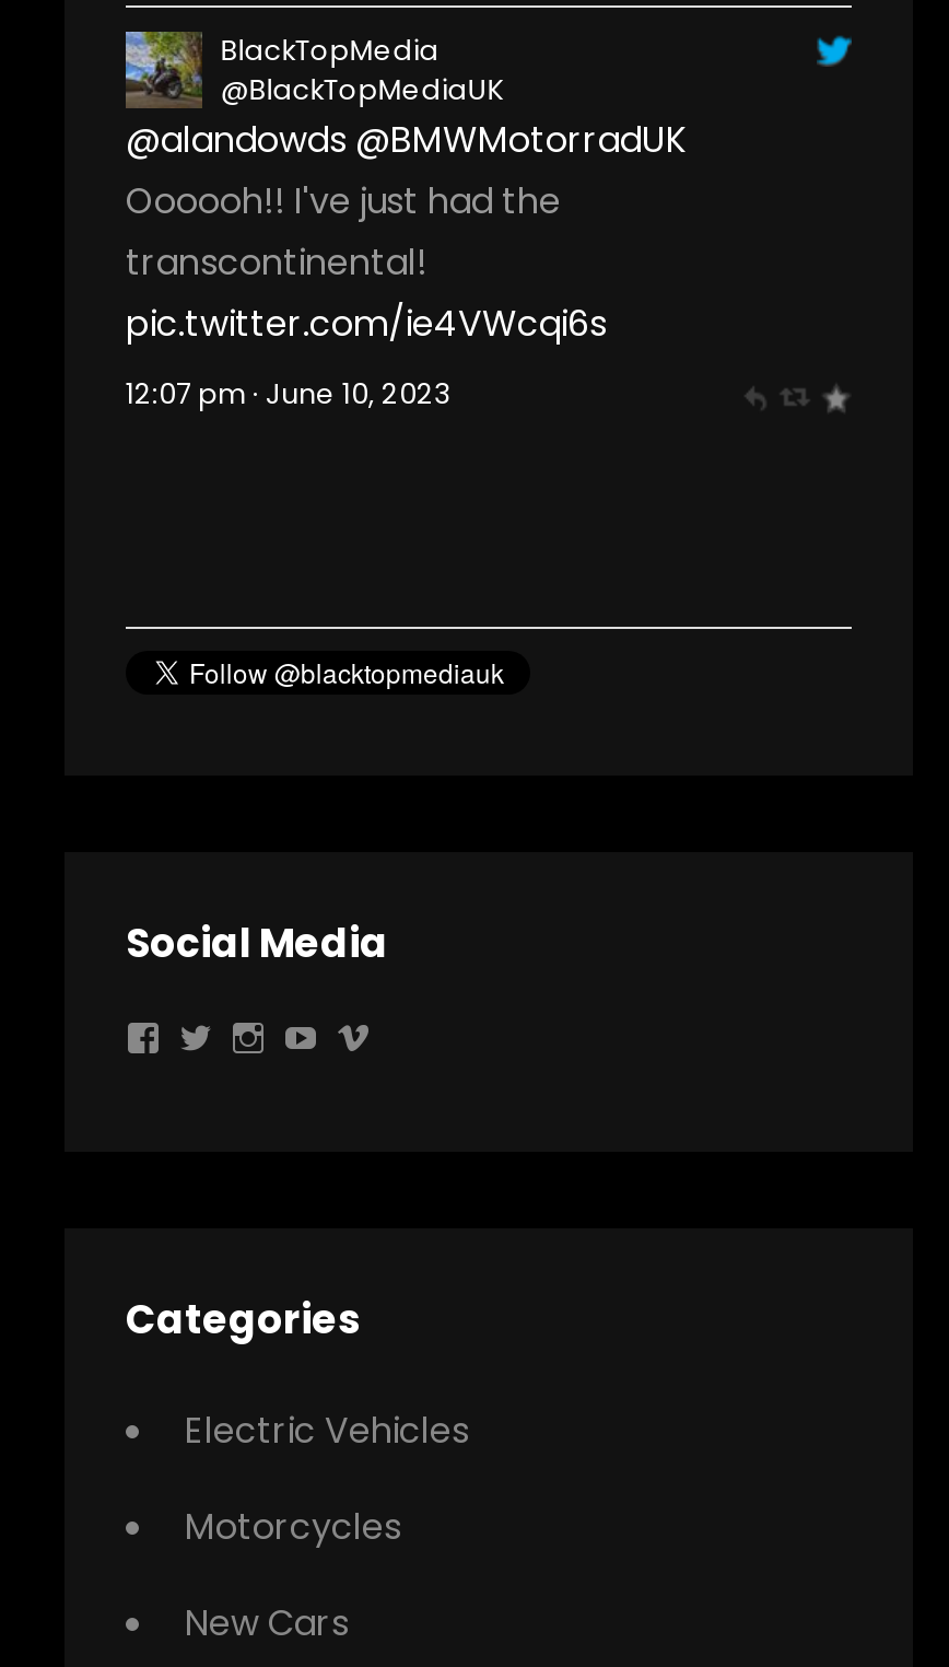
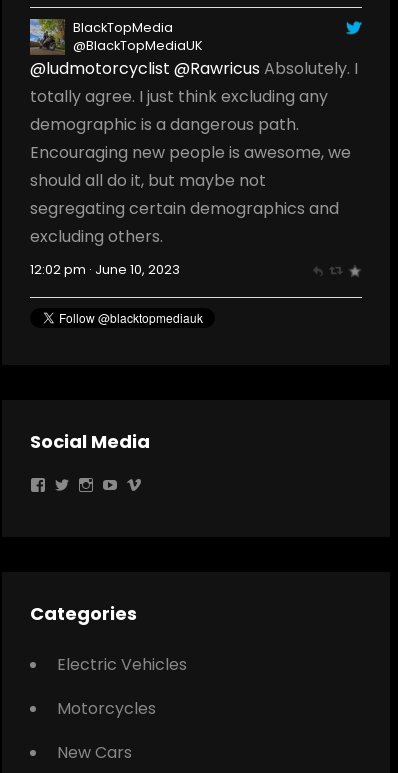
[126,115,688,349] @alandowds @BMWMotorradUK | Oooooh!! I've just had the | transcontinental! | pic.twitter.com/ie4VWcqi6s -> [30,57,358,248] @ludmotorcyclist @Rawricus Absolutely. I | totally agree. I just think excluding any | demographic is a dangerous path. | Encouraging new people is awesome, we | should all do it, but maybe not | segregating certain demographics and | excluding others.
[126,376,452,413] 12:07 pm · June 10, 2023 -> [30,261,180,278] 12:02 pm · June 10, 2023

